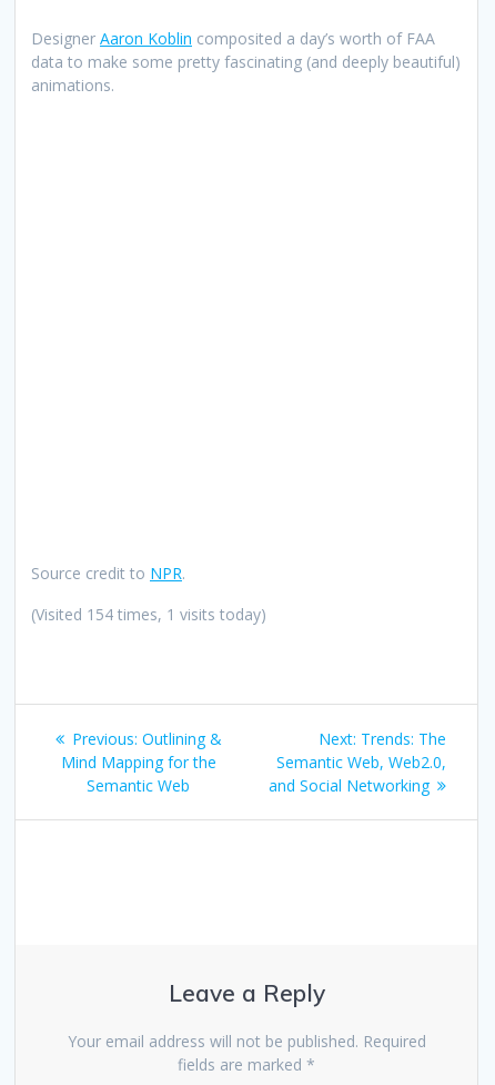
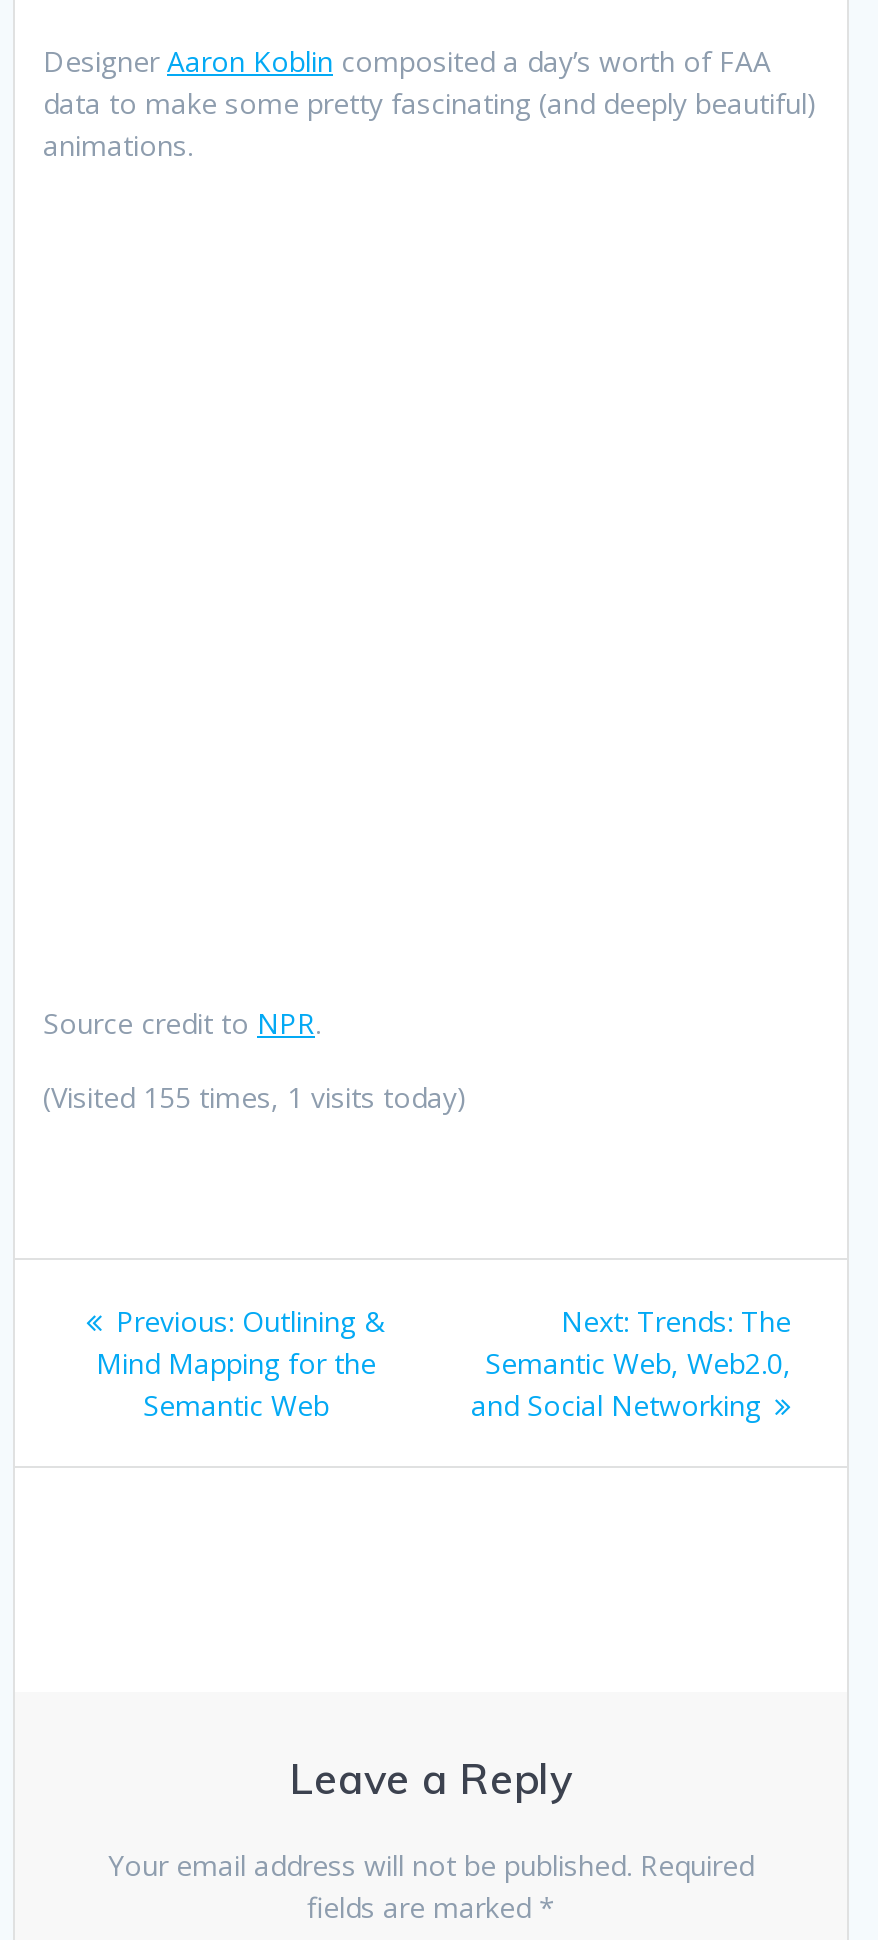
[31,603,266,624] (Visited 154 times, 1 visits today) -> [43,1077,467,1115] (Visited 155 times, 1 visits today)

